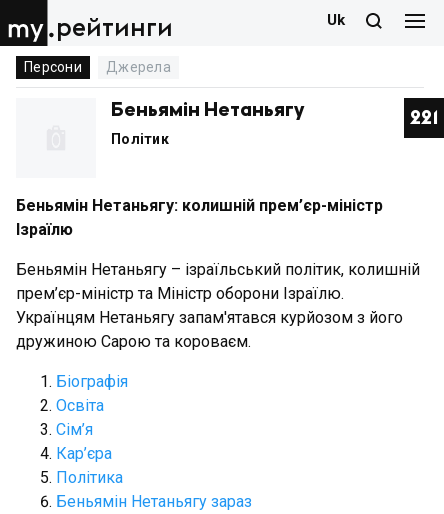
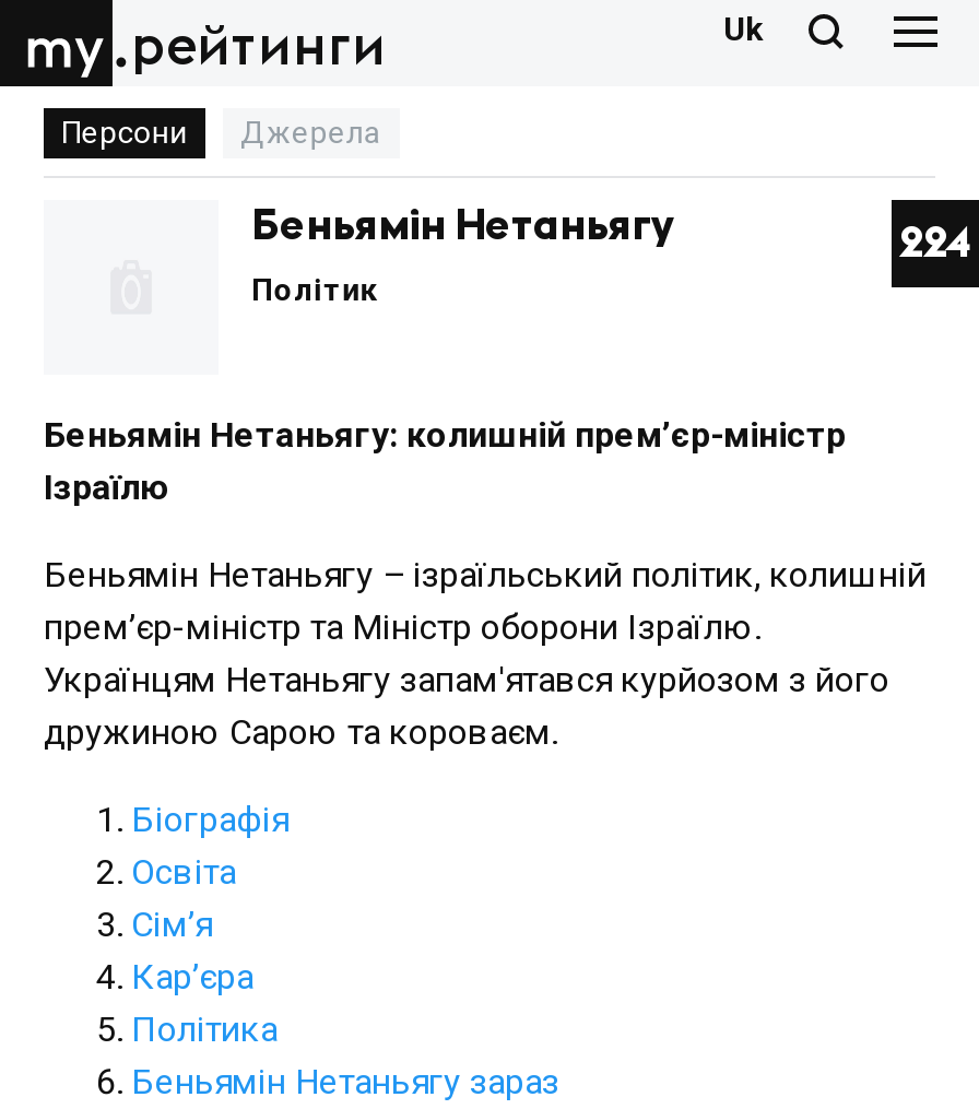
[409,107,438,127] 221 -> [899,221,971,264] 224

